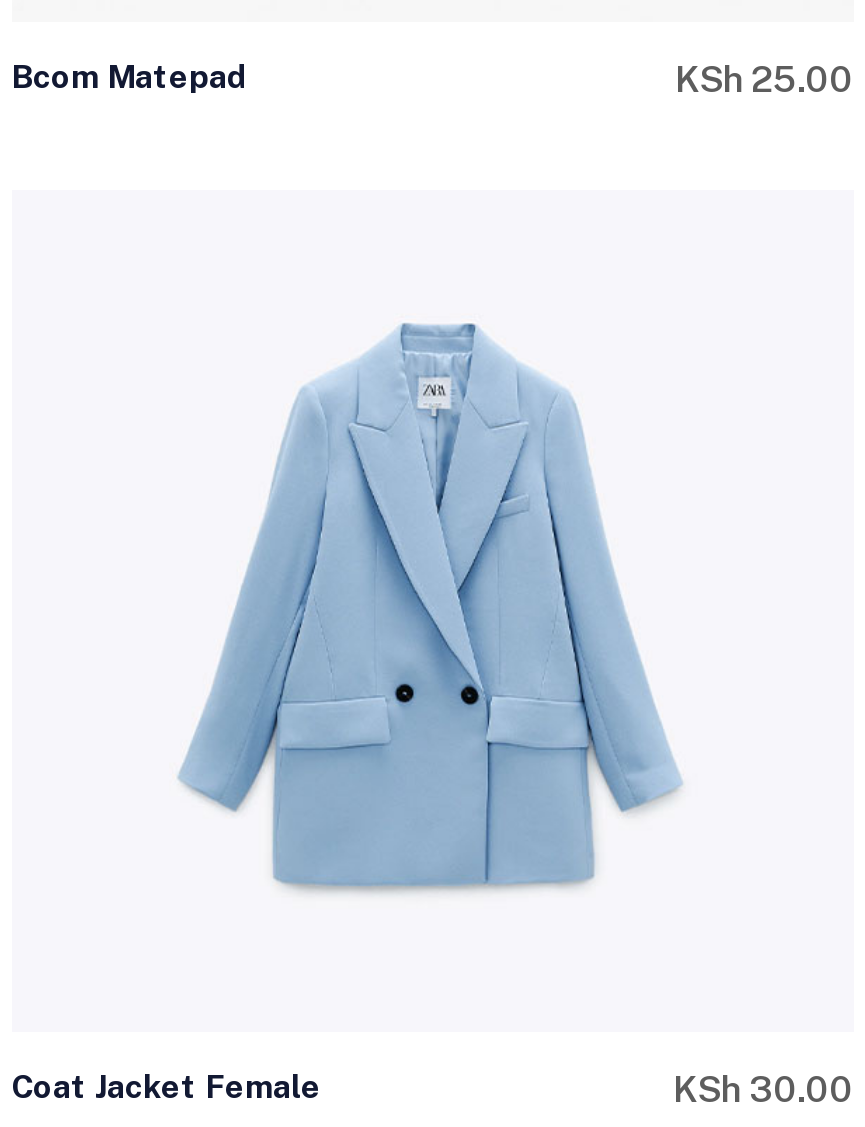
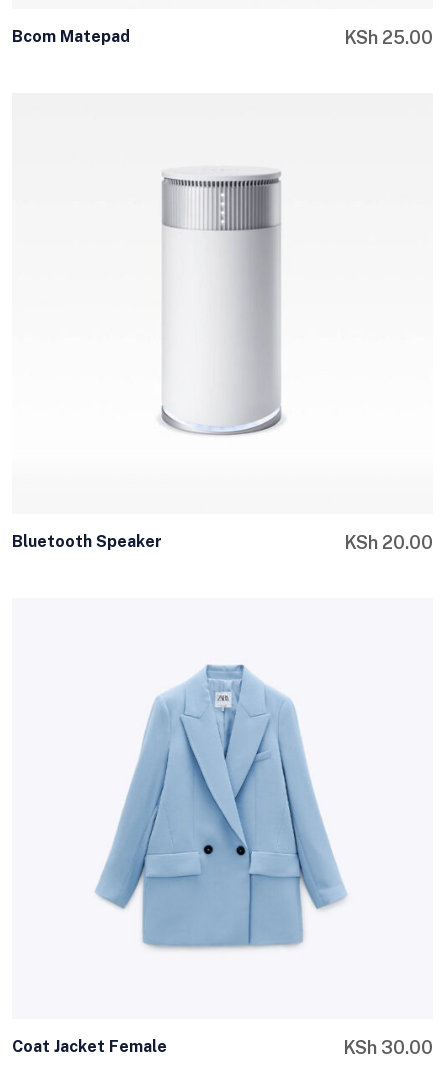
none -> [11,532,432,553] Bluetooth Speaker | KSh 20.00
none -> [159,169,284,436] [image]

